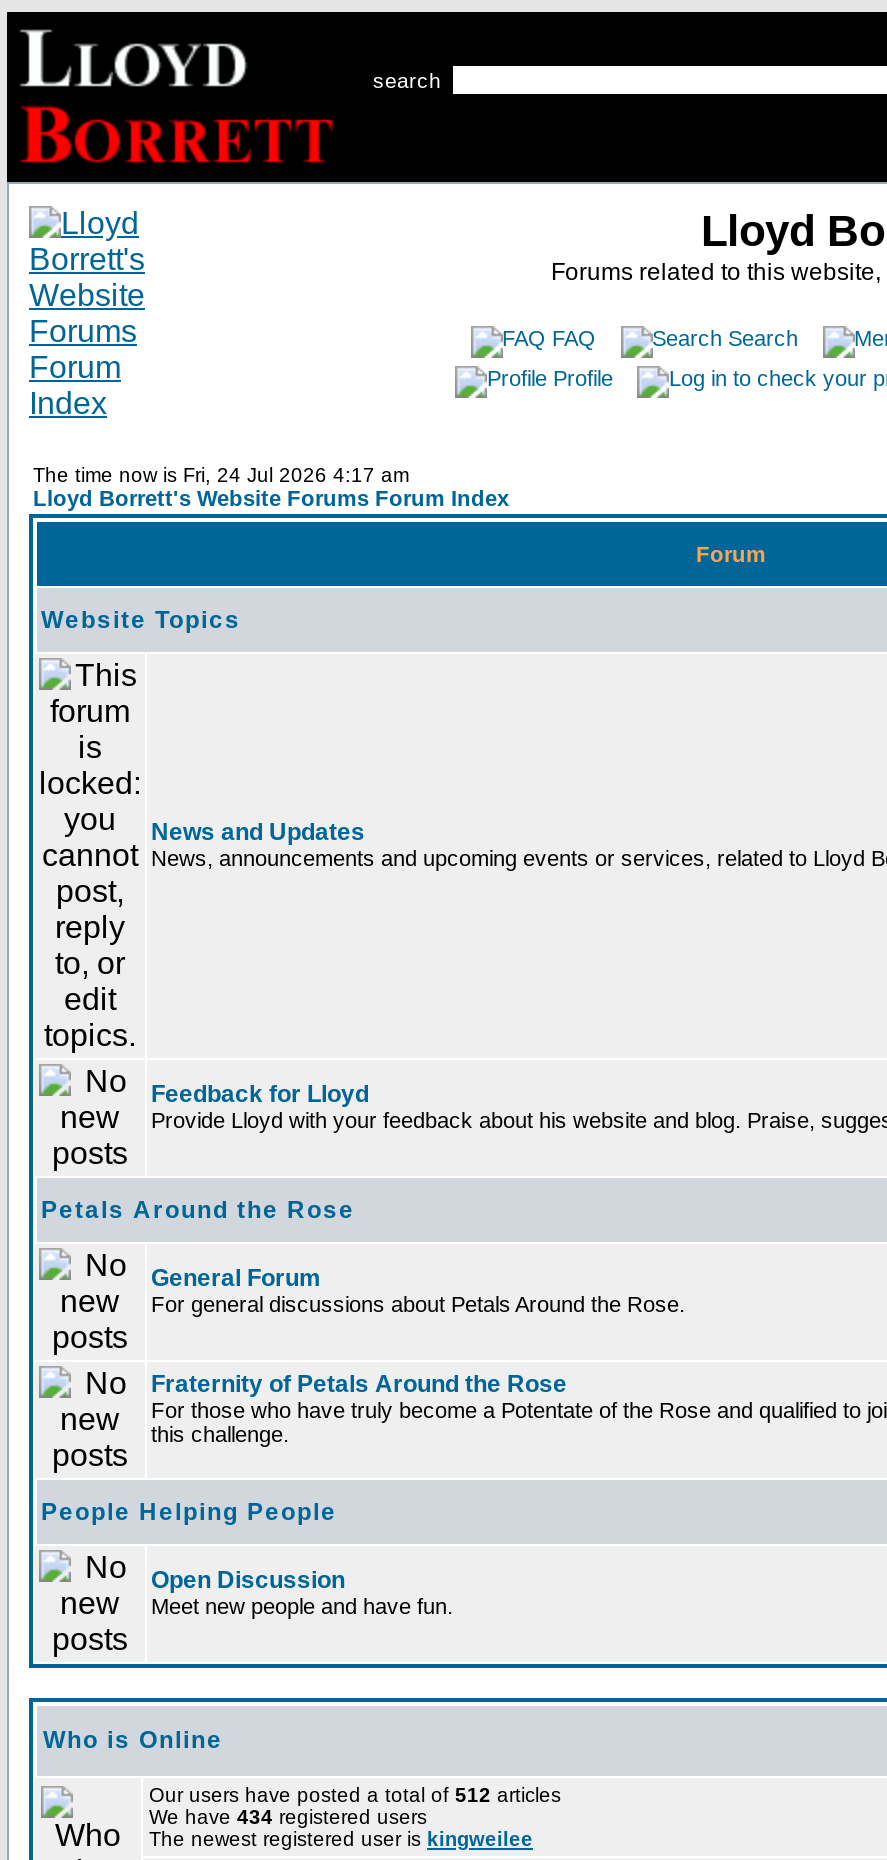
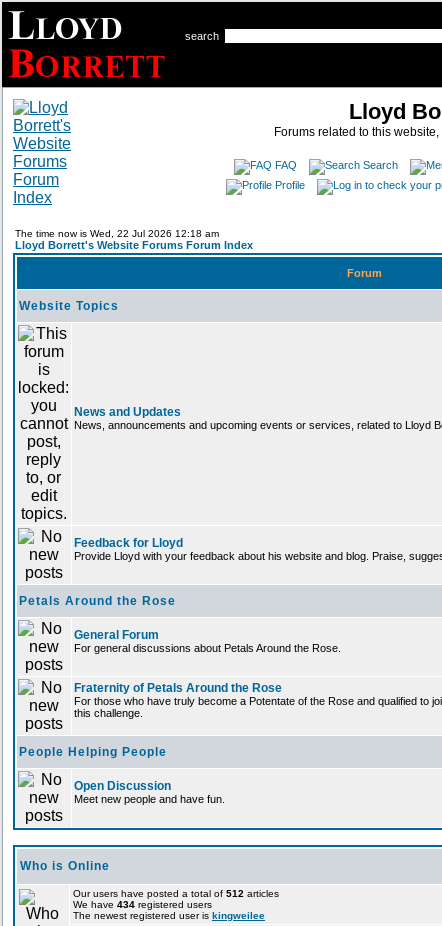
[33,464,409,486] The time now is Fri, 24 Jul 2026 4:17 am -> [15,228,219,239] The time now is Wed, 22 Jul 2026 12:18 am

